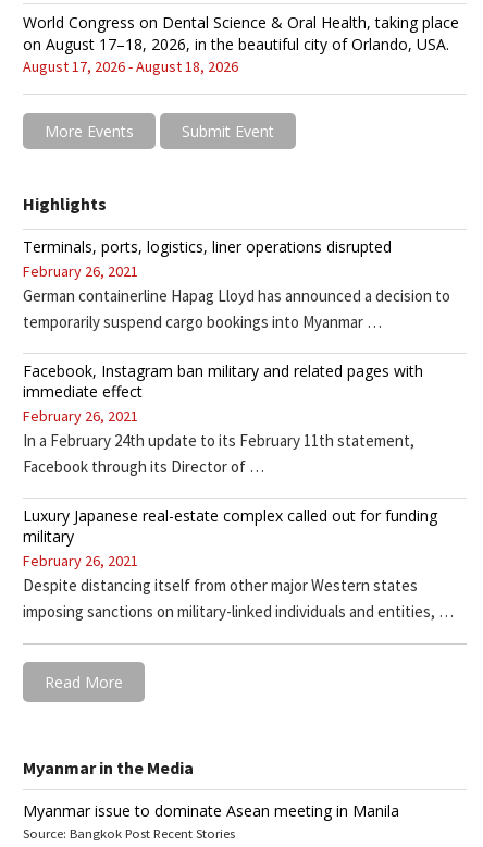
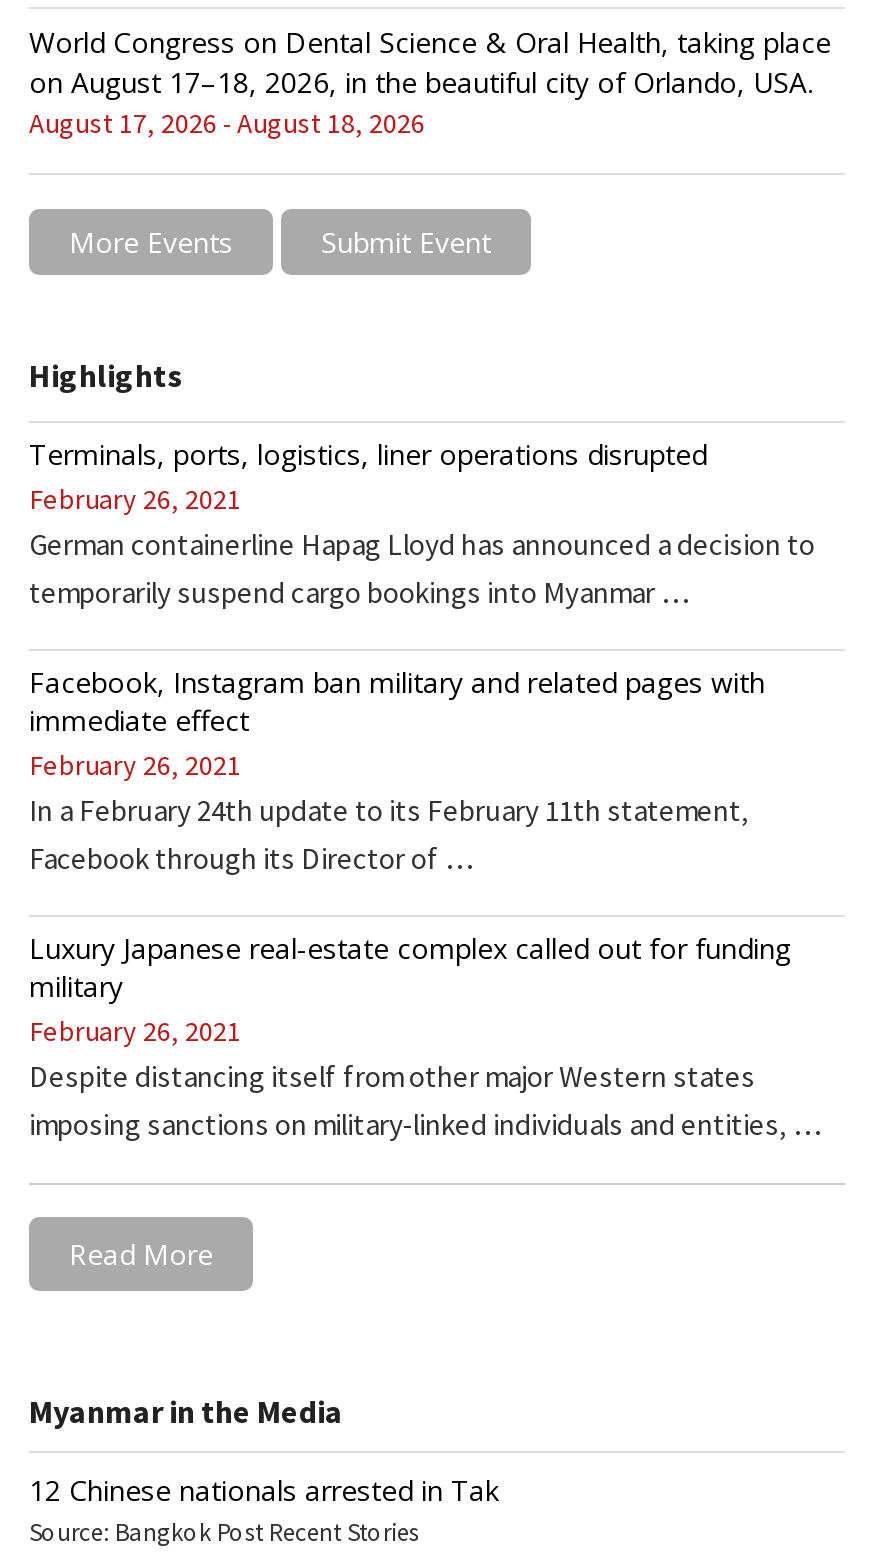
[23,801,399,821] Myanmar issue to dominate Asean meeting in Manila -> [29,1472,499,1510] 12 Chinese nationals arrested in Tak

